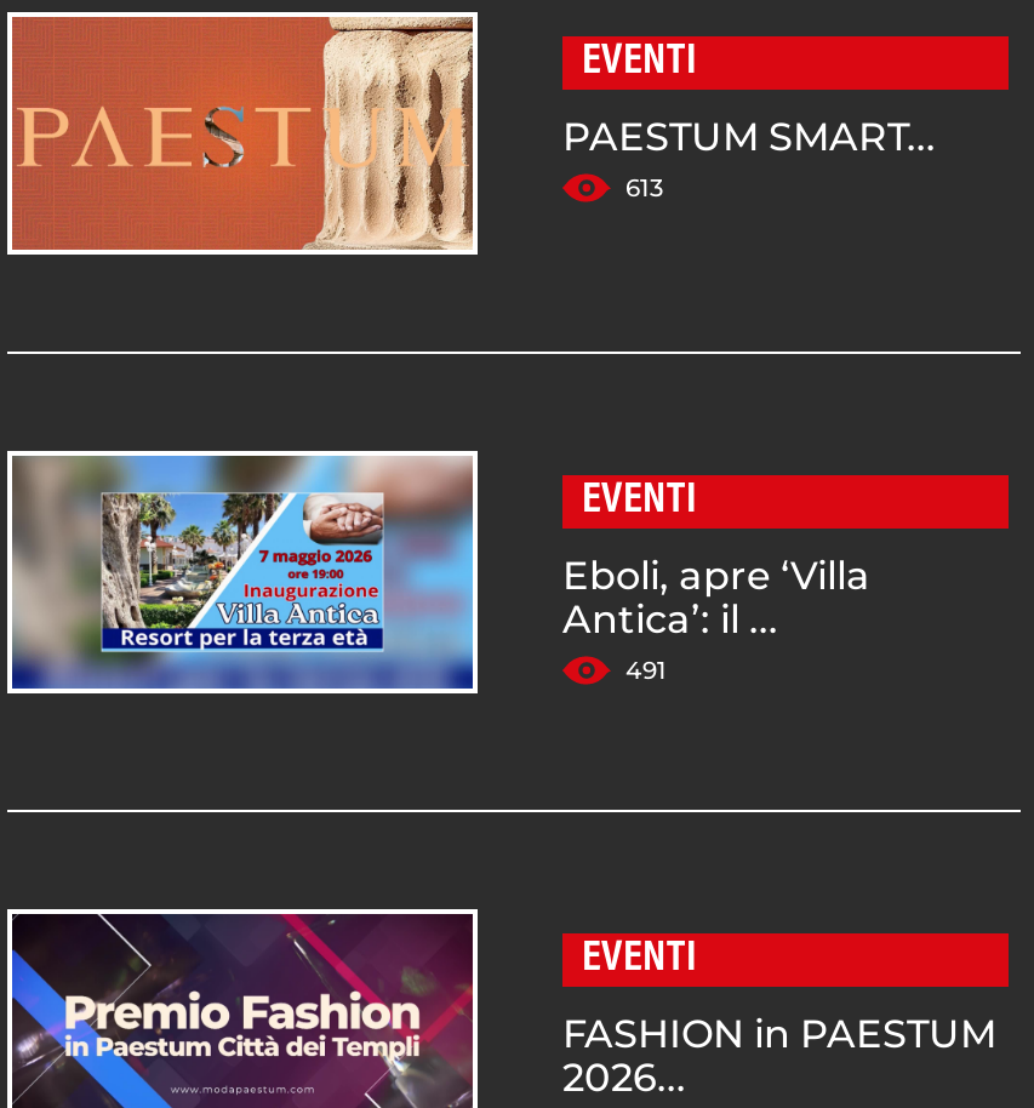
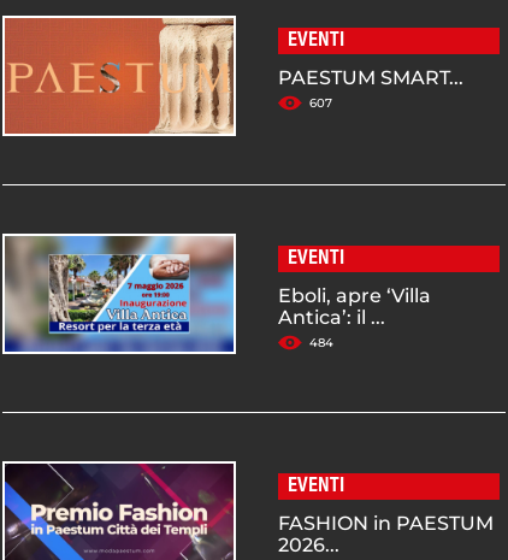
[611,172,664,204] 613 -> [302,95,332,111] 607
[611,655,667,686] 491 -> [302,335,333,351] 484

